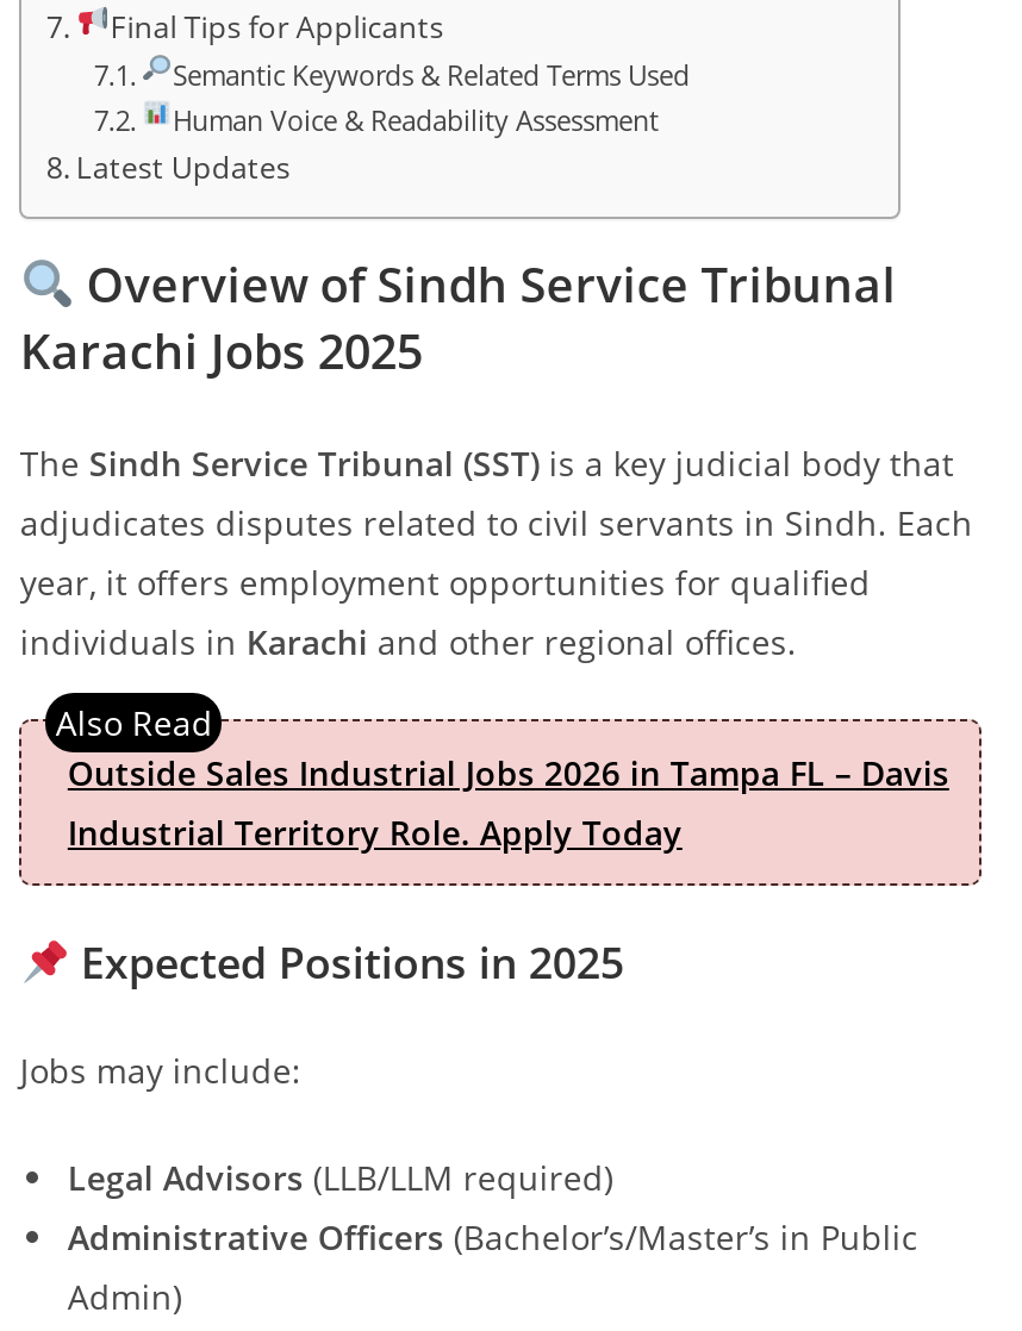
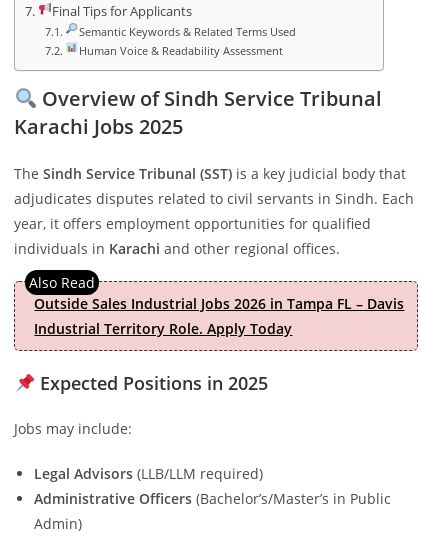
[76,148,290,188] Latest Updates -> none

